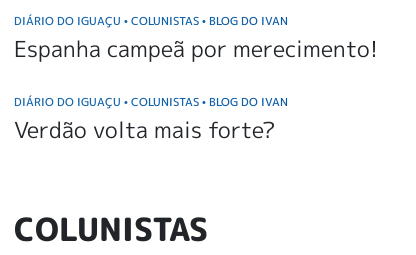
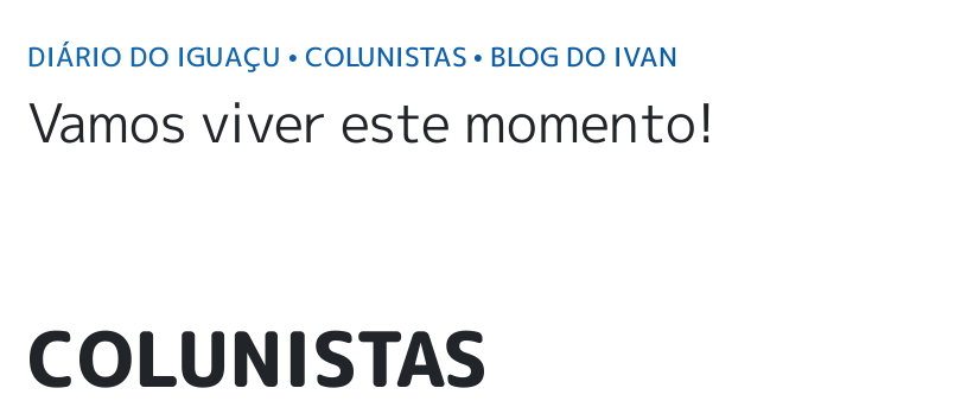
[14,33,378,145] Espanha campeã por merecimento! | DIÁRIO DO IGUAÇU • COLUNISTAS • BLOG DO IVAN | Verdão volta mais forte? -> [27,84,715,158] Vamos viver este momento!

